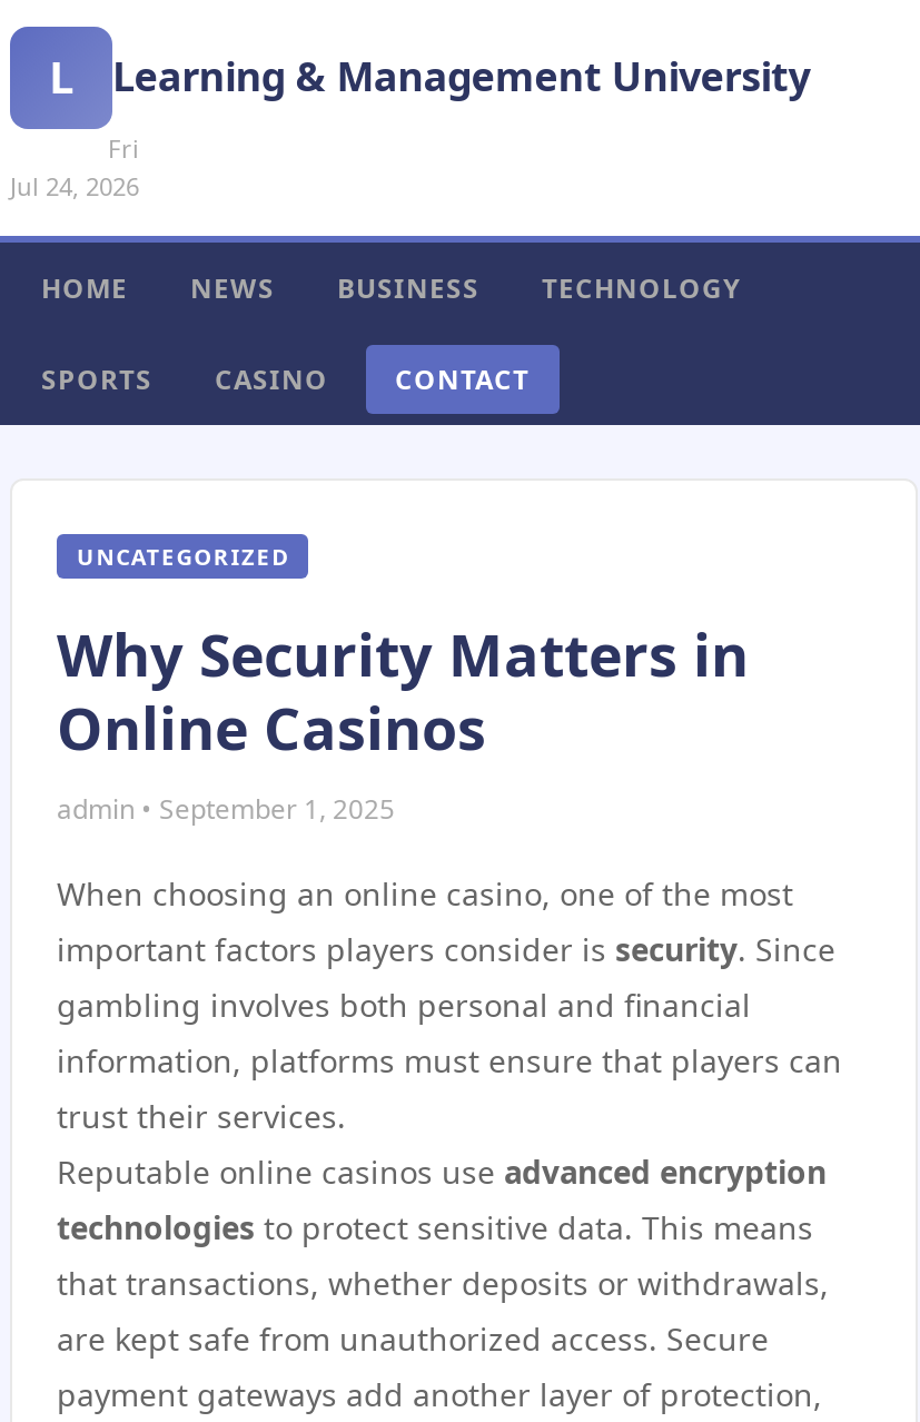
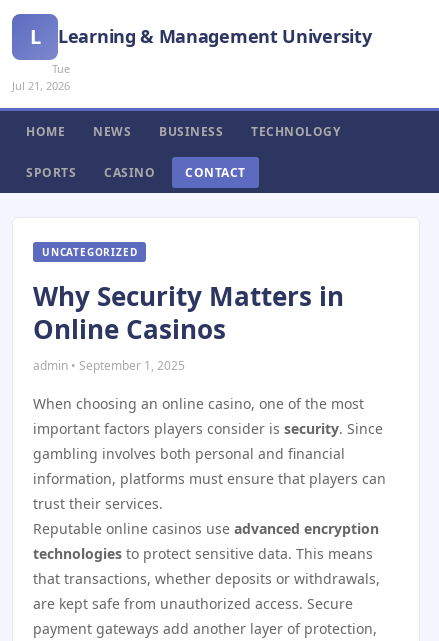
[10,131,139,203] Fri | Jul 24, 2026 -> [12,61,70,93] Tue | Jul 21, 2026

